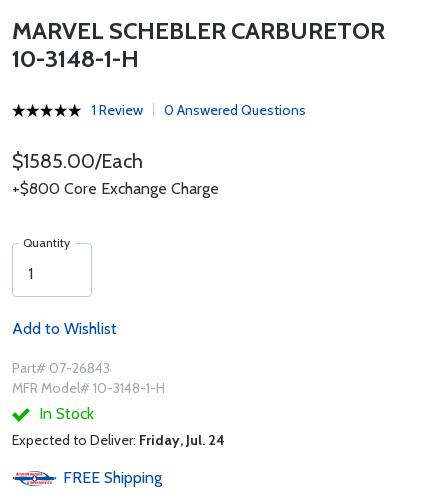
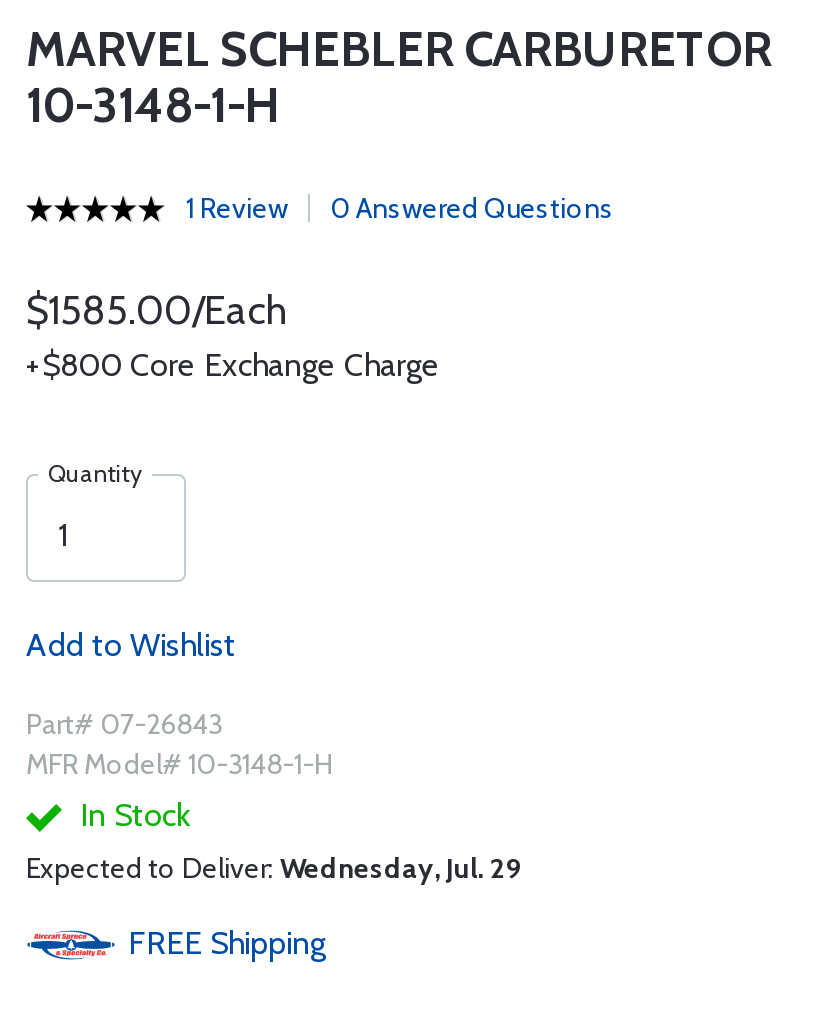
[12,431,225,449] Expected to Deliver: Friday, Jul. 24 -> [26,850,522,886] Expected to Deliver: Wednesday, Jul. 29

